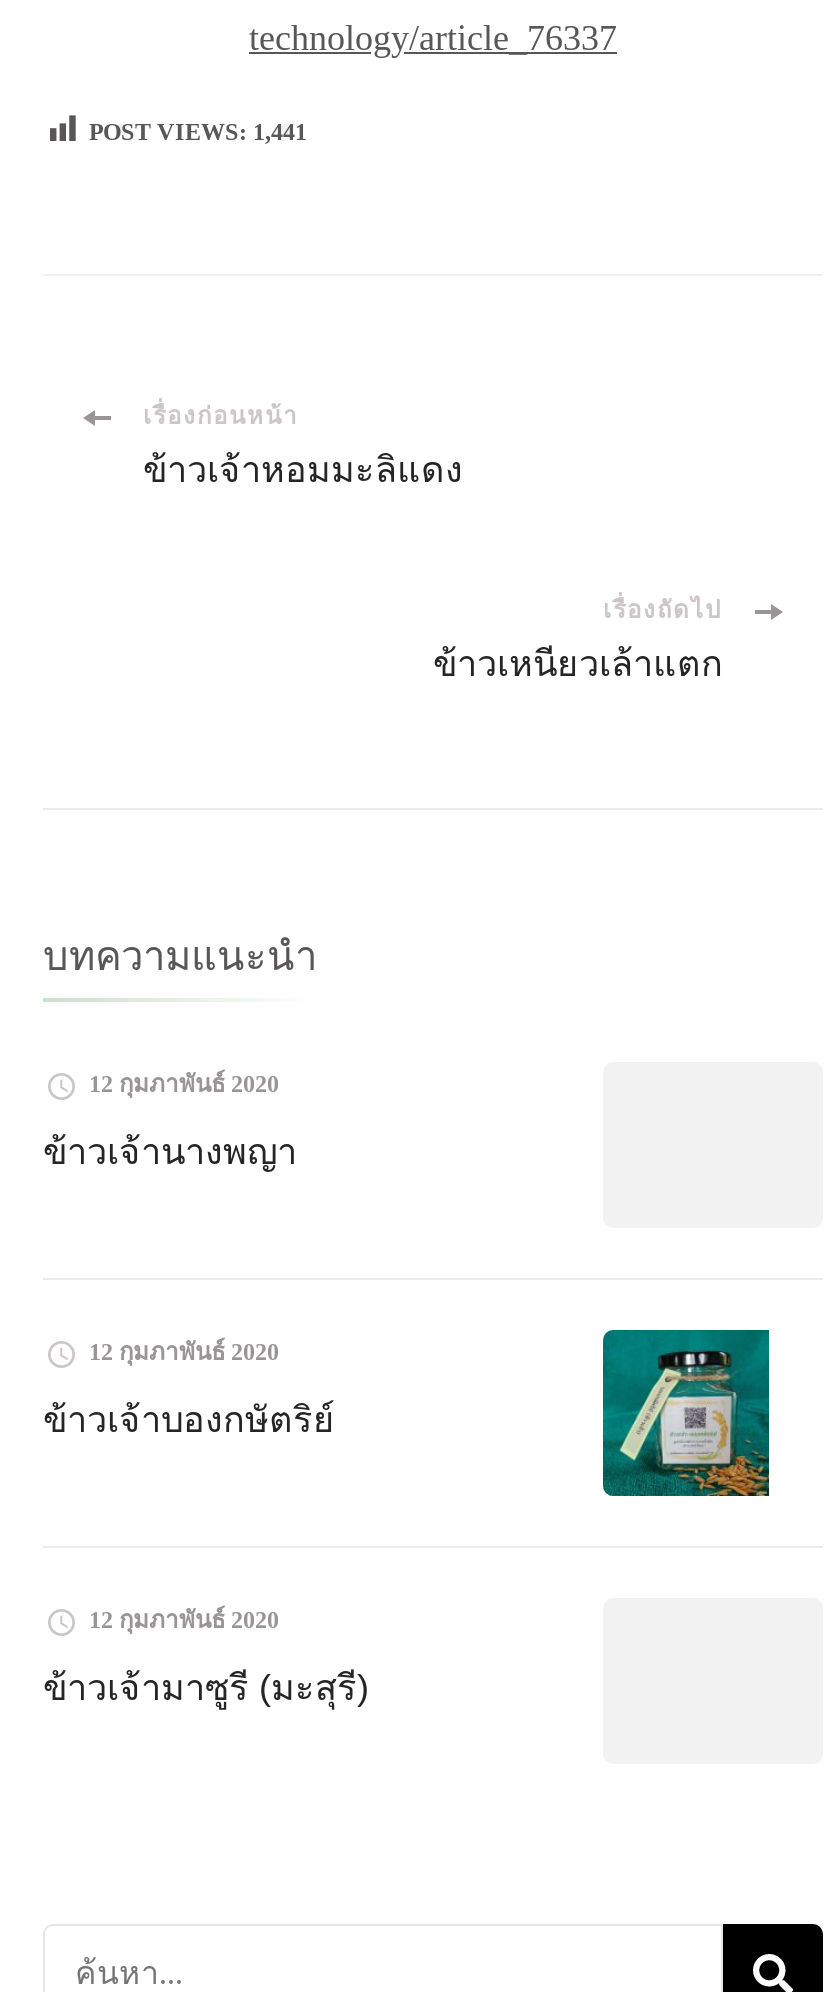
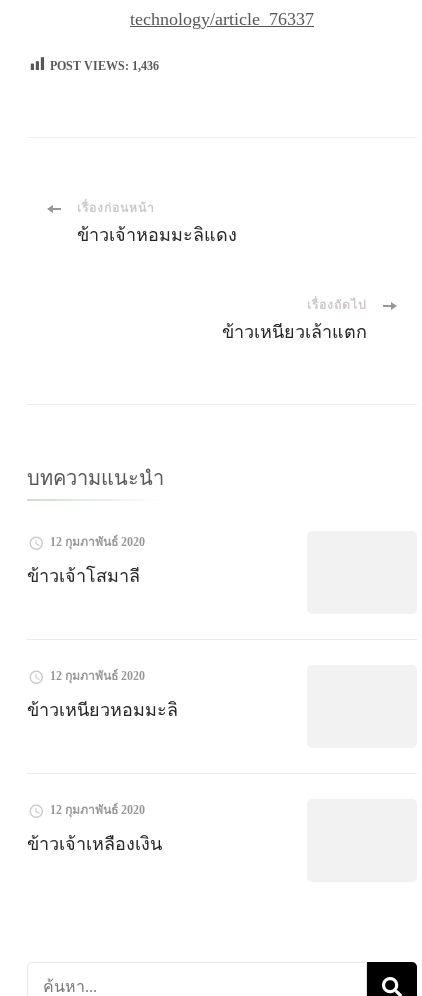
[89,118,307,146] POST VIEWS: 1,441 -> [50,59,159,73] POST VIEWS: 1,436
[43,1132,297,1172] ข้าวเจ้านางพญา -> [27,566,140,586] ข้าวเจ้าโสมาลี
[601,1328,771,1498] [image] -> none
[43,1400,335,1440] ข้าวเจ้าบองกษัตริย์ -> [27,700,178,720] ข้าวเหนียวหอมมะลิ
[43,1668,369,1708] ข้าวเจ้ามาซูรี (มะสุรี) -> [27,834,162,854] ข้าวเจ้าเหลืองเงิน

